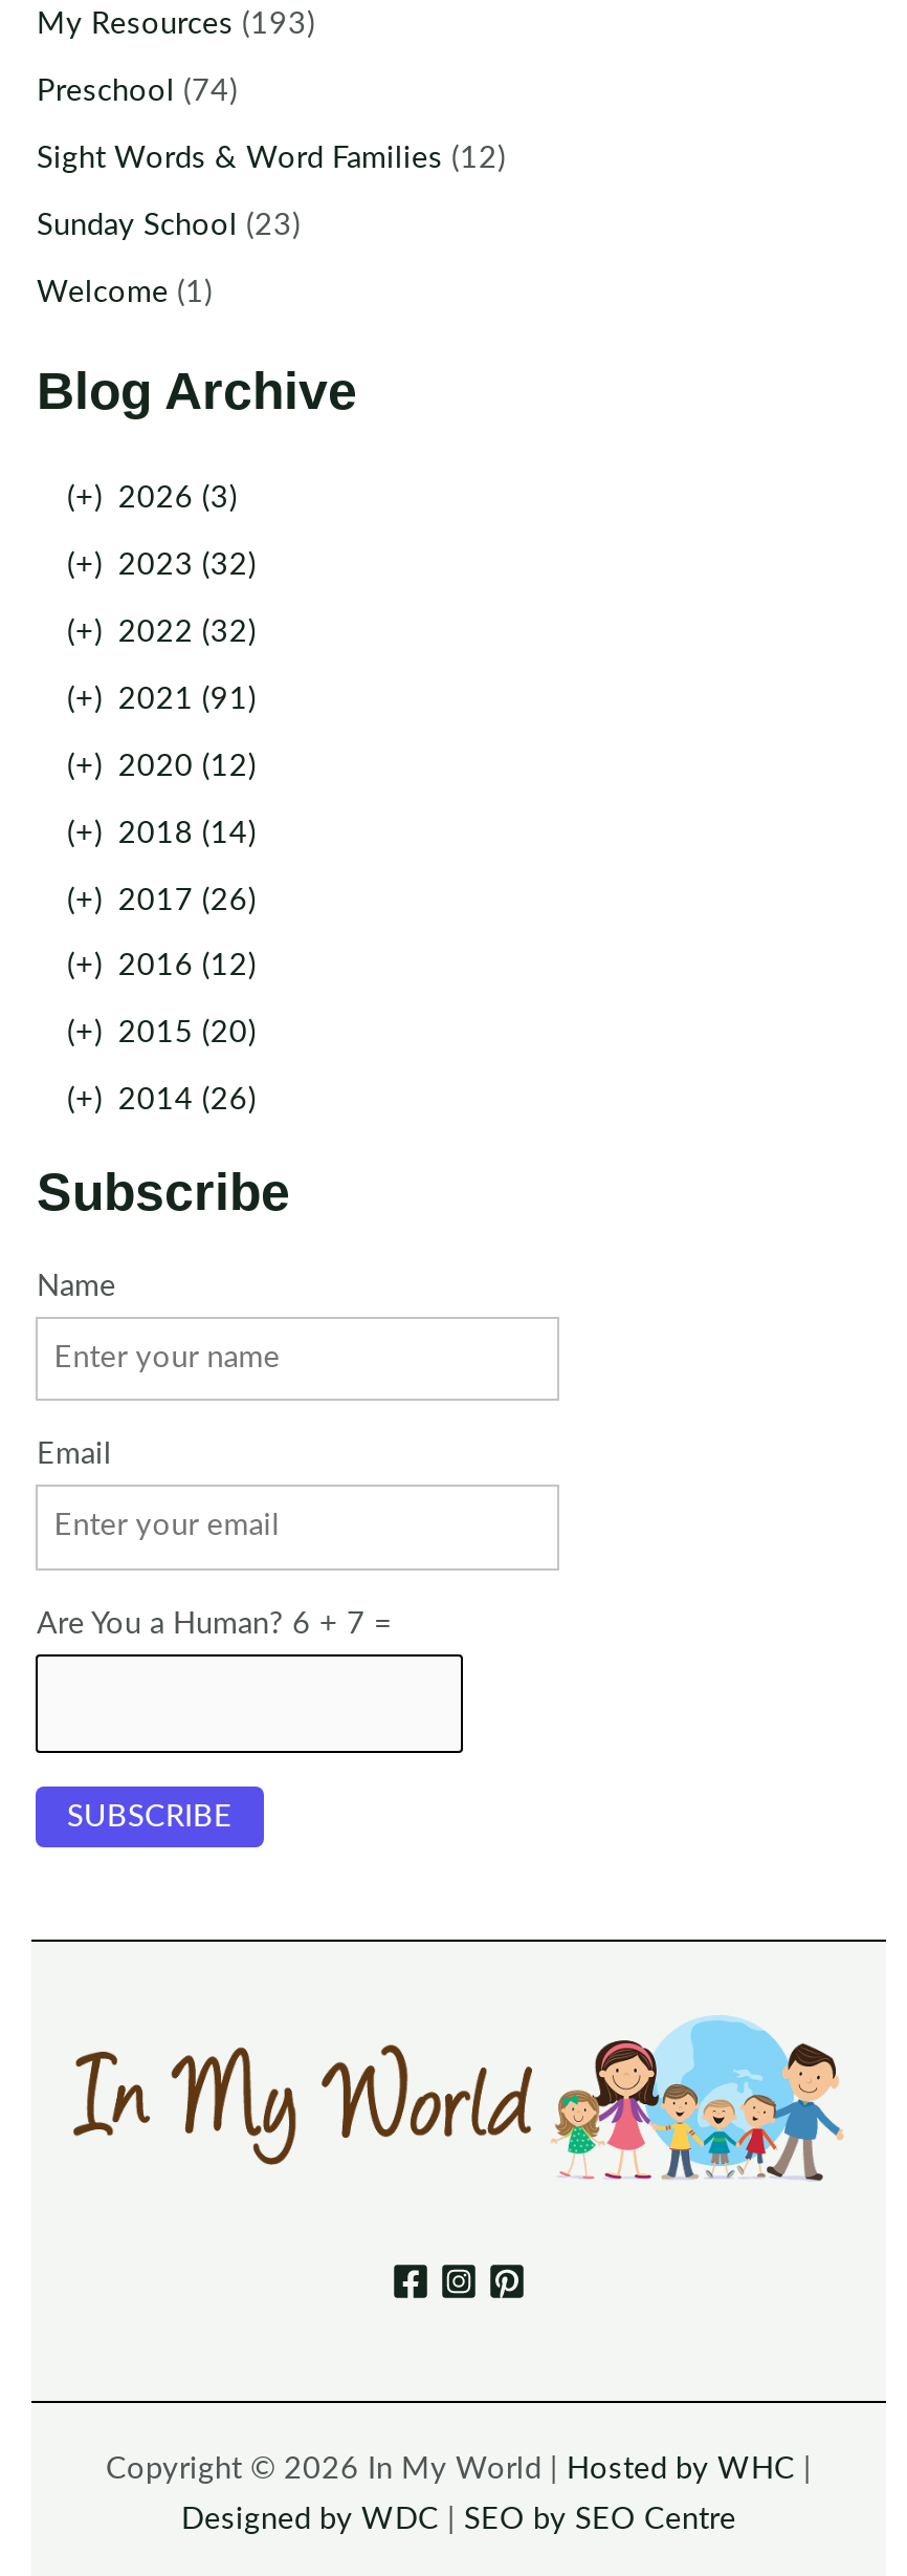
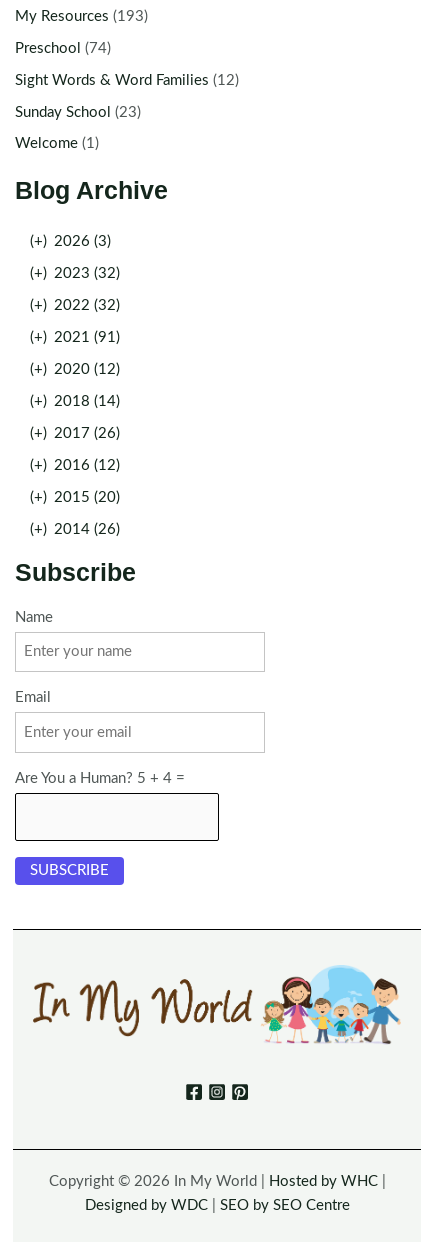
[37,1608,393,1639] Are You a Human? 6 + 7 = -> [15,771,185,786] Are You a Human? 5 + 4 =

